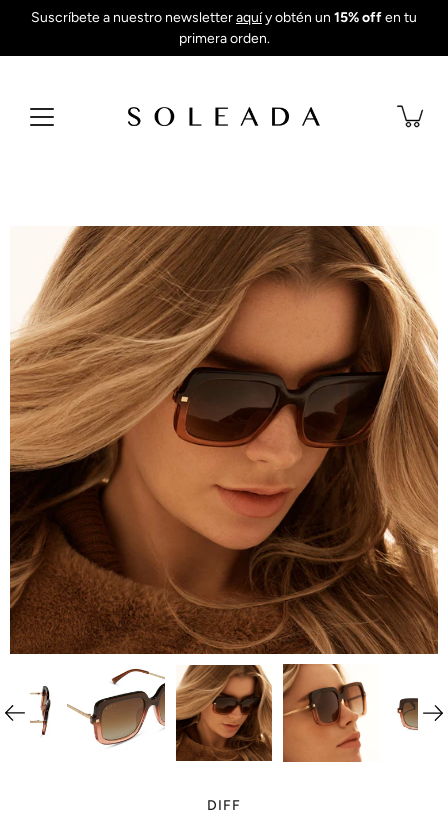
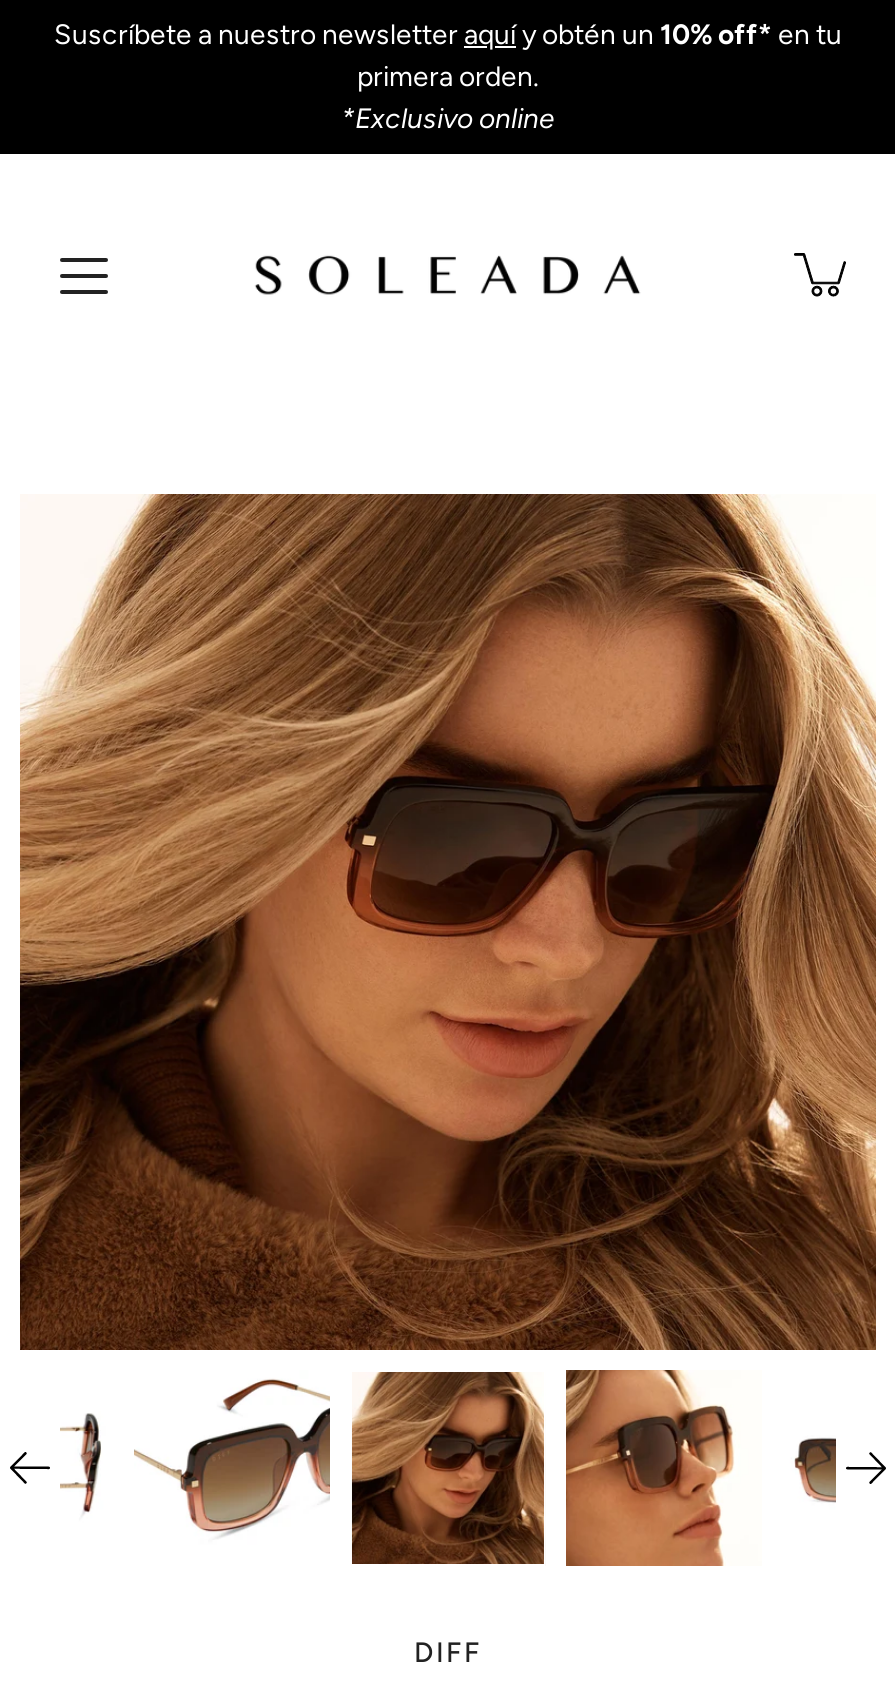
[31,9,417,26] Suscríbete a nuestro newsletter aquíy obtén un 15% off en tu -> [54,18,842,52] Suscríbete a nuestro newsletter aquíy obtén un 10% off* en tu
none -> [341,102,555,136] *Exclusivo online

